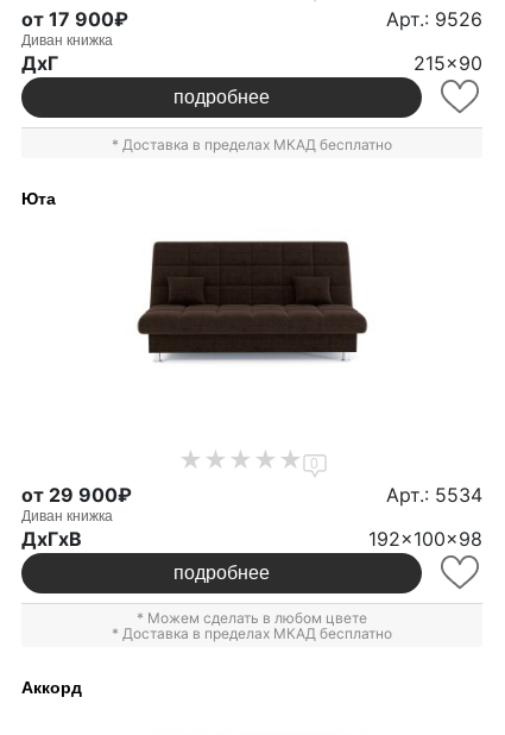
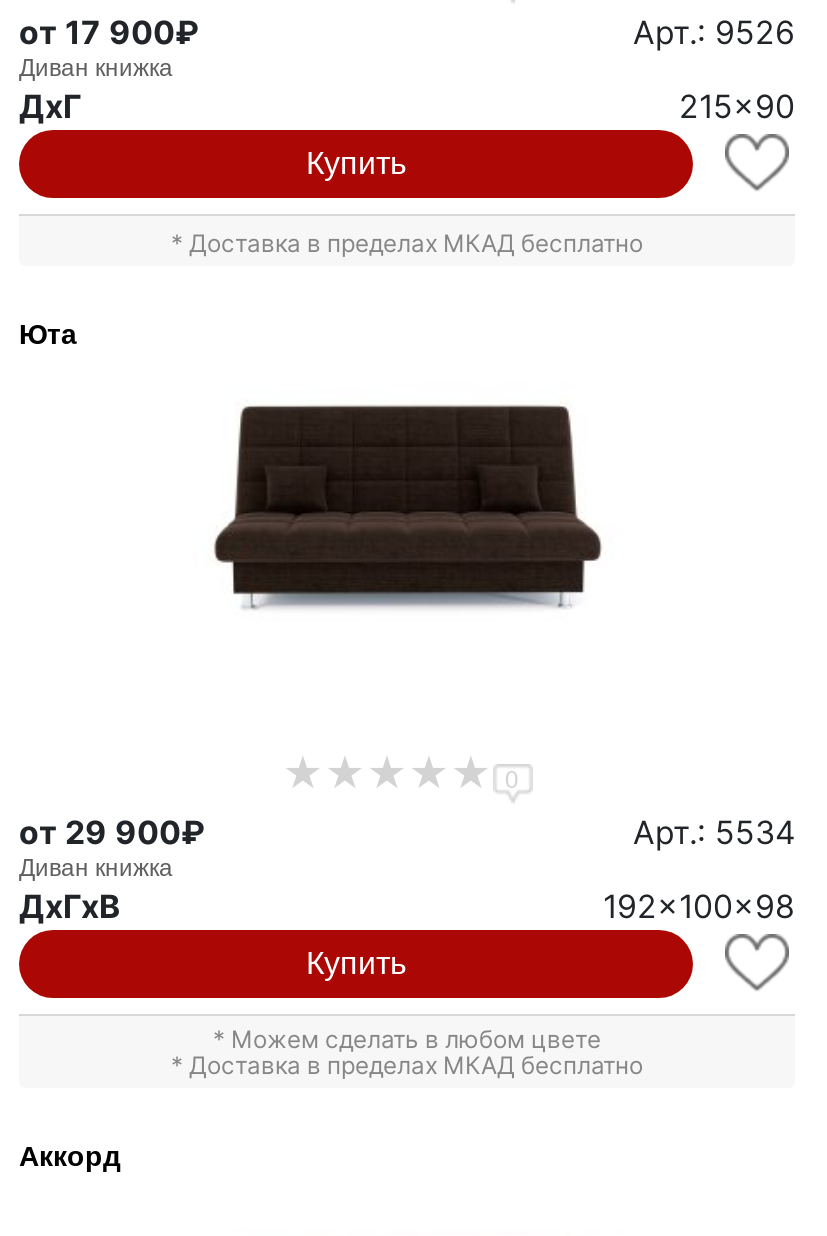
[173,86,270,106] подробнее -> [306,145,406,179] Купить
[173,563,270,583] подробнее -> [306,946,406,980] Купить

